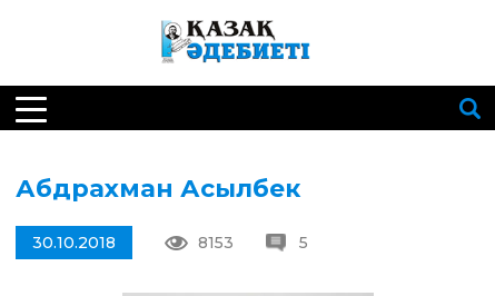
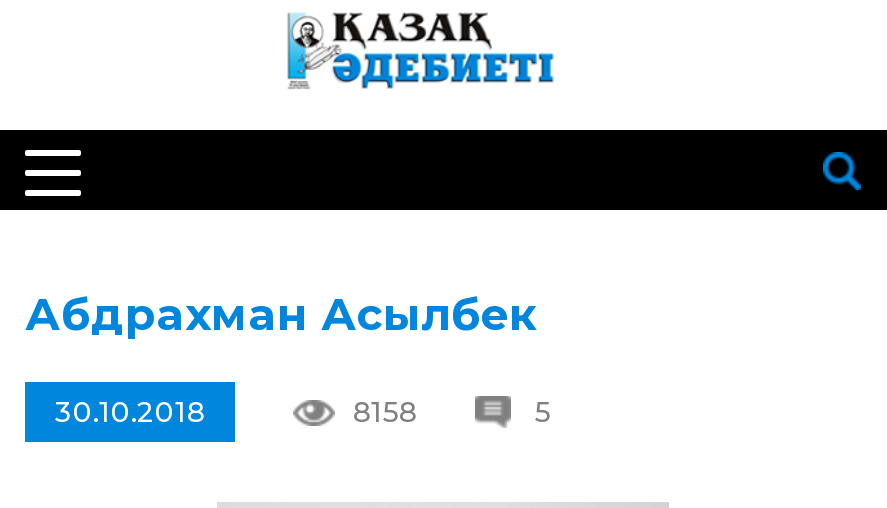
[198,233,234,253] 8153 -> [353,395,417,431] 8158

